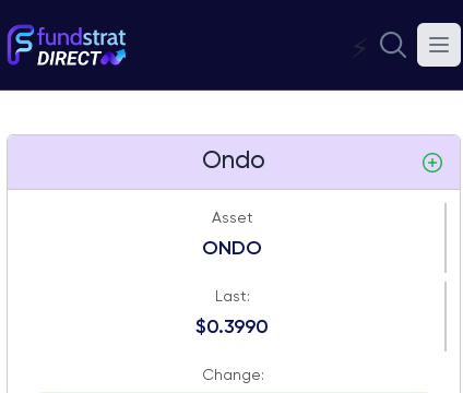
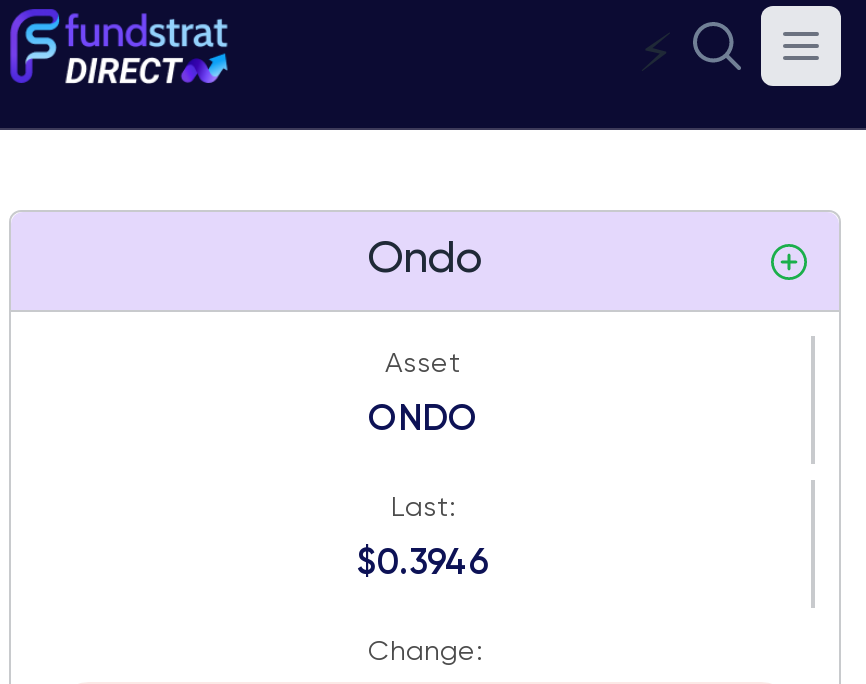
[196,318,269,337] $0.3990 -> [357,546,489,582] $0.3946

